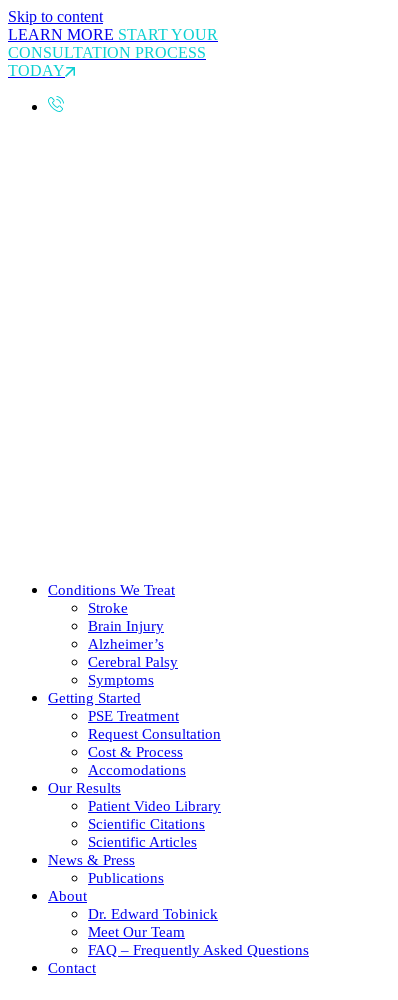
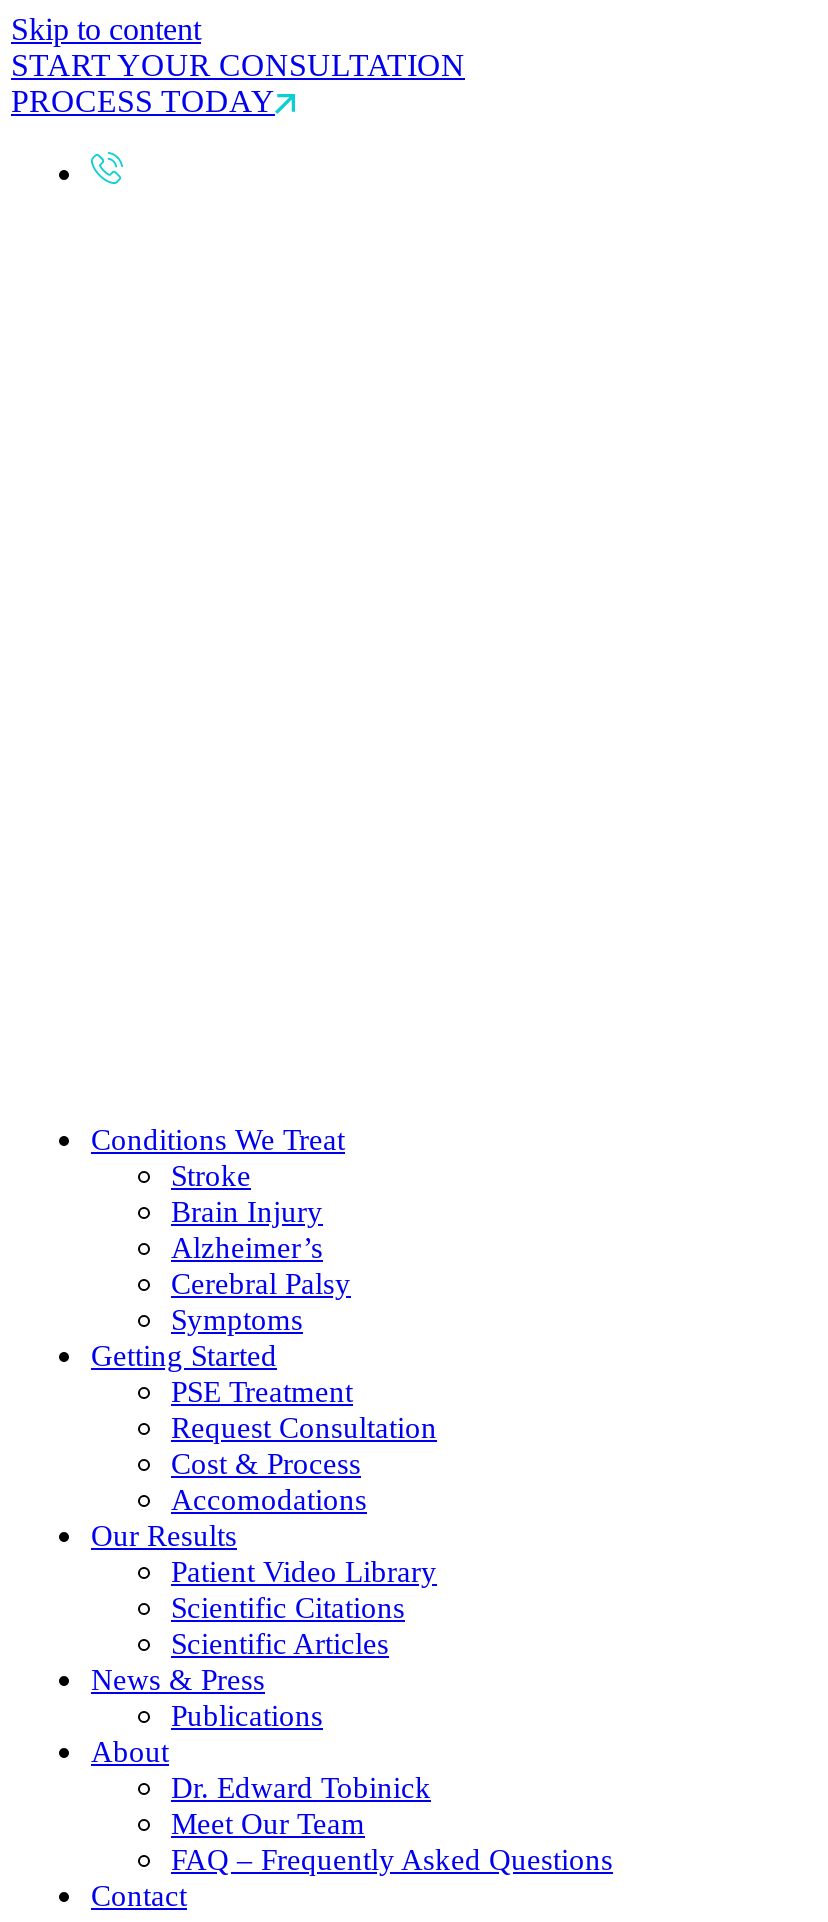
[8,26,218,79] LEARN MORE START YOUR | CONSULTATION PROCESS | TODAY -> [11,48,465,118] START YOUR CONSULTATION | PROCESS TODAY

